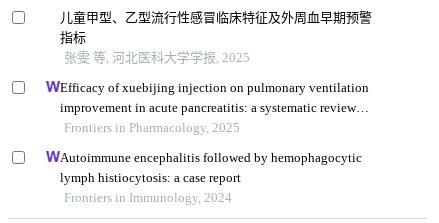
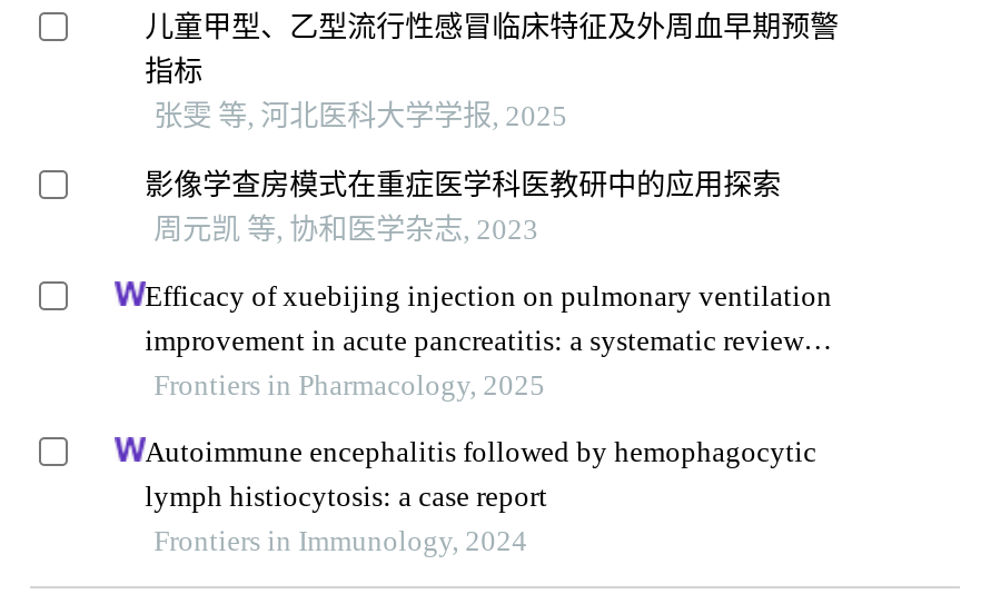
none -> [145,167,781,245] 影像学查房模式在重症医学科医教研中的应用探索 | 周元凯 等, 协和医学杂志, 2023

